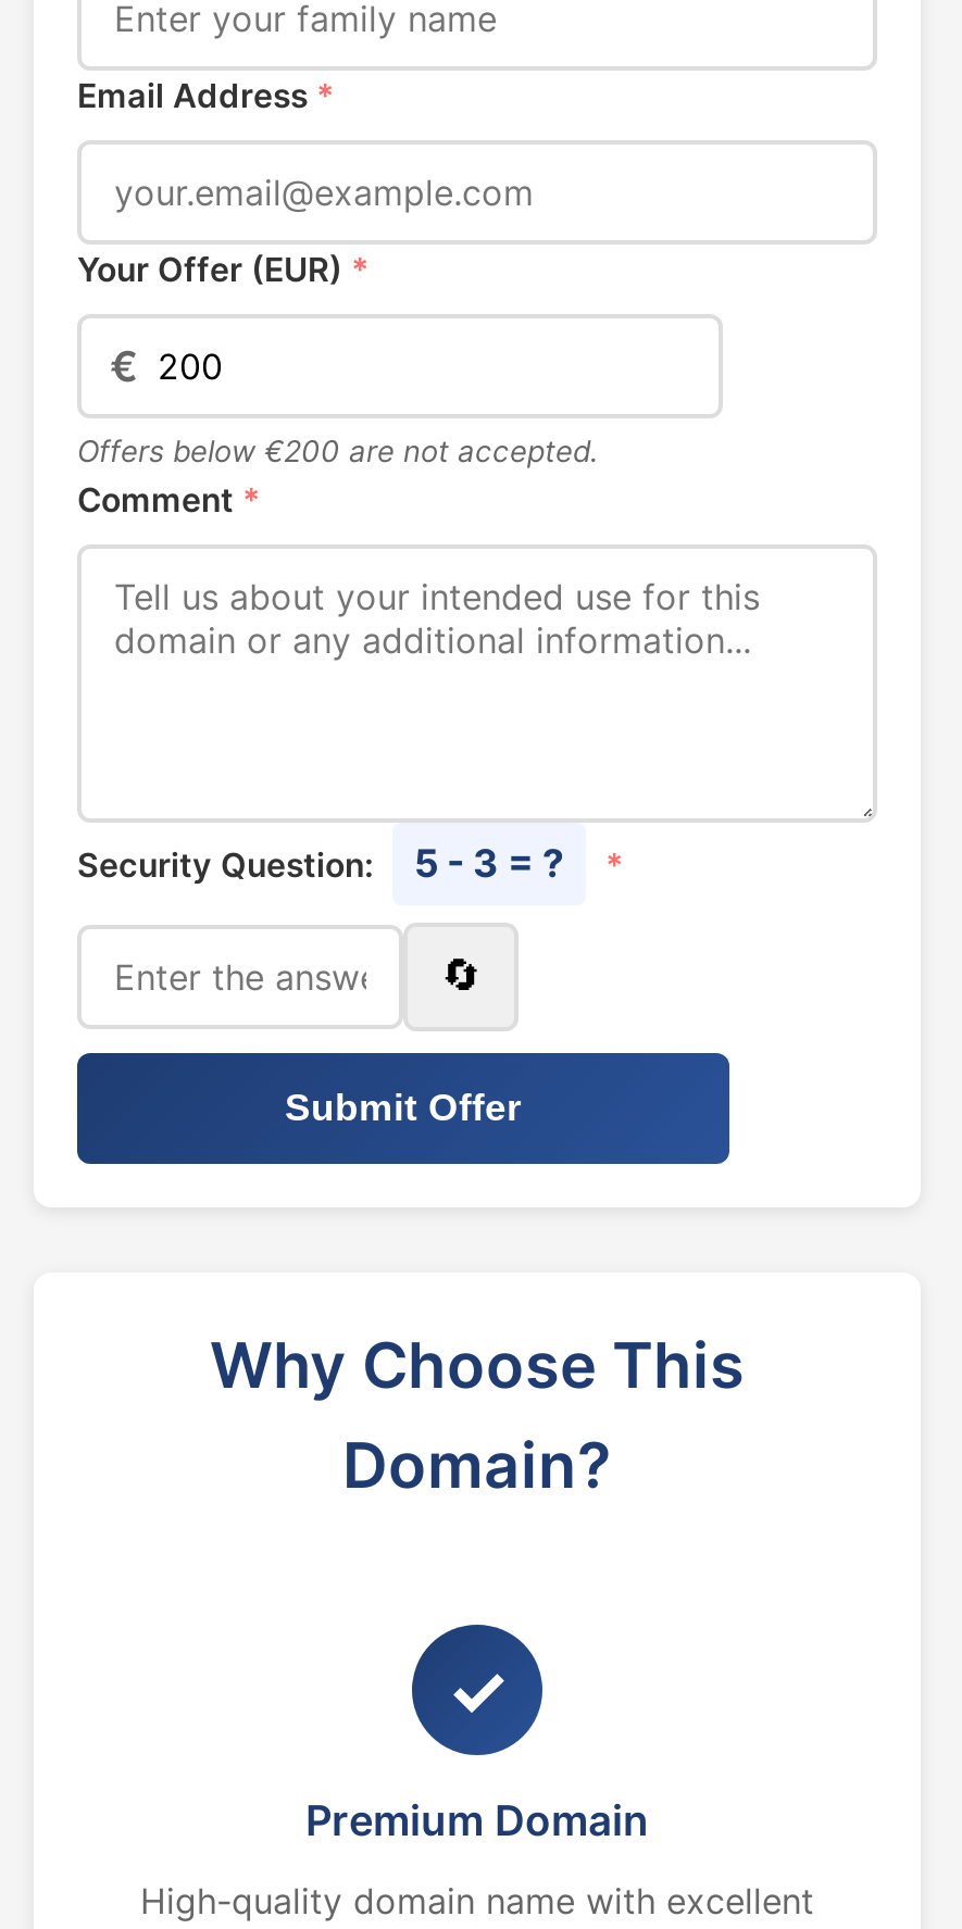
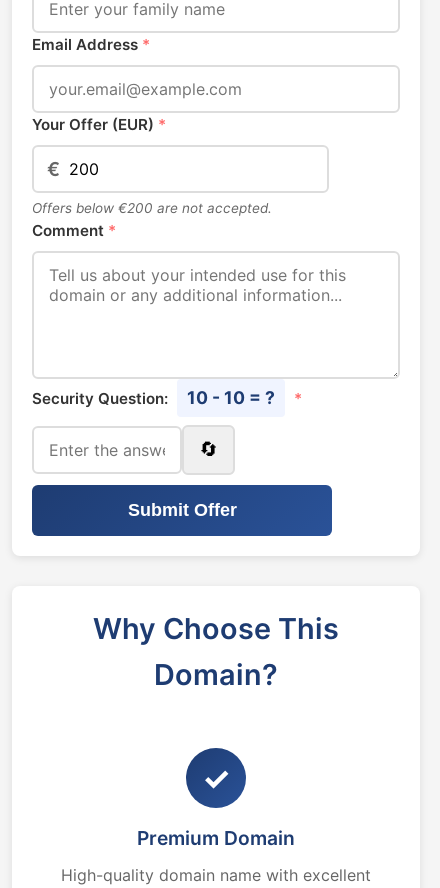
[414,840,564,886] 5 - 3 = ? -> [187,387,275,408] 10 - 10 = ?

